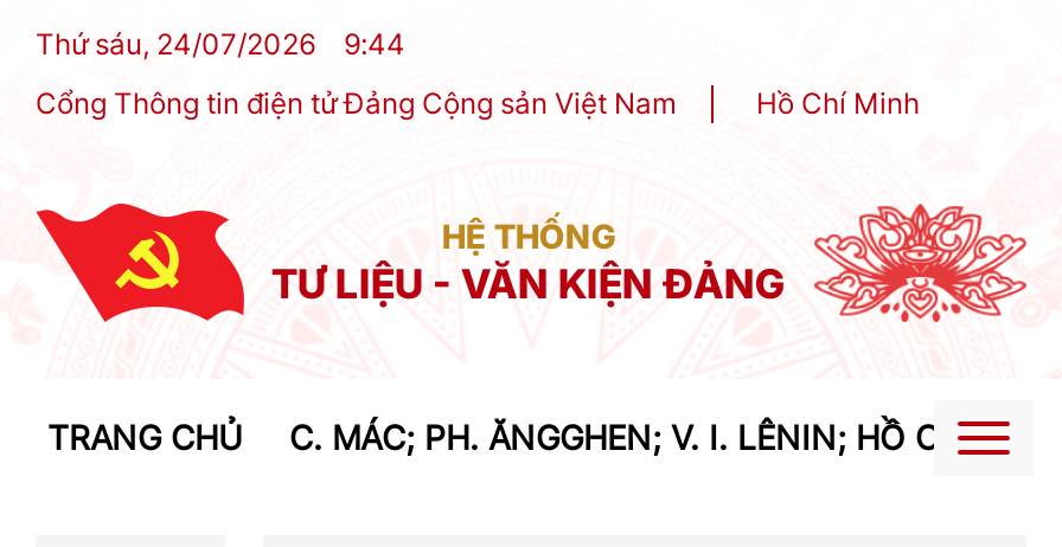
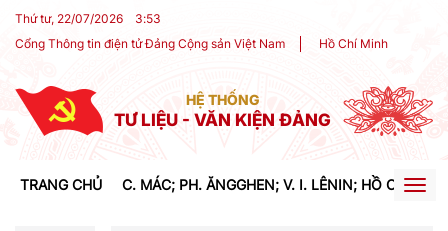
[36,26,315,62] Thứ sáu, 24/07/2026 -> [15,11,123,26] Thứ tư, 22/07/2026
[344,26,405,62] 9:44 -> [135,11,161,26] 3:53

